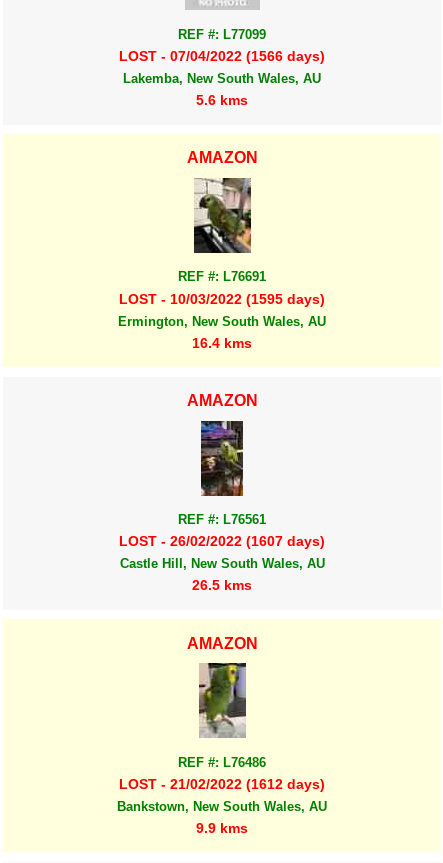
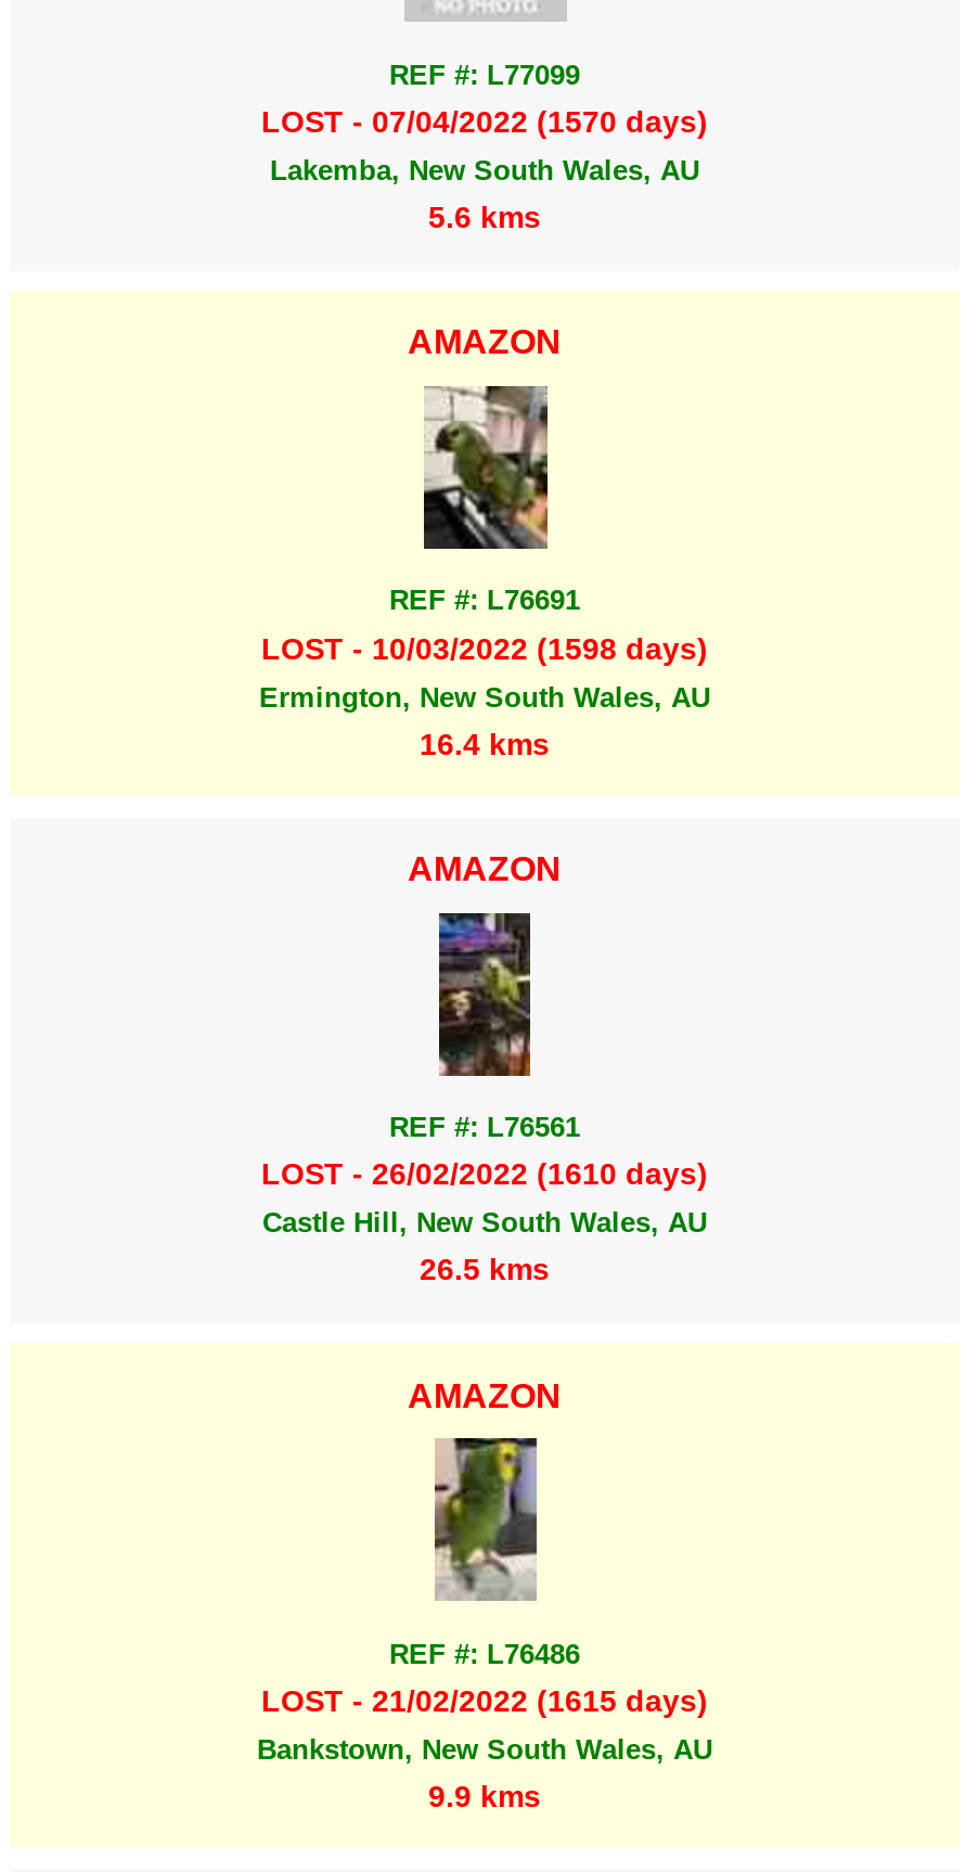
[119,48,325,64] LOST - 07/04/2022 (1566 days) -> [261,104,708,139] LOST - 07/04/2022 (1570 days)
[119,290,325,306] LOST - 10/03/2022 (1595 days) -> [261,630,708,665] LOST - 10/03/2022 (1598 days)
[119,533,325,549] LOST - 26/02/2022 (1607 days) -> [261,1156,708,1191] LOST - 26/02/2022 (1610 days)
[119,776,325,792] LOST - 21/02/2022 (1612 days) -> [261,1683,708,1717] LOST - 21/02/2022 (1615 days)

